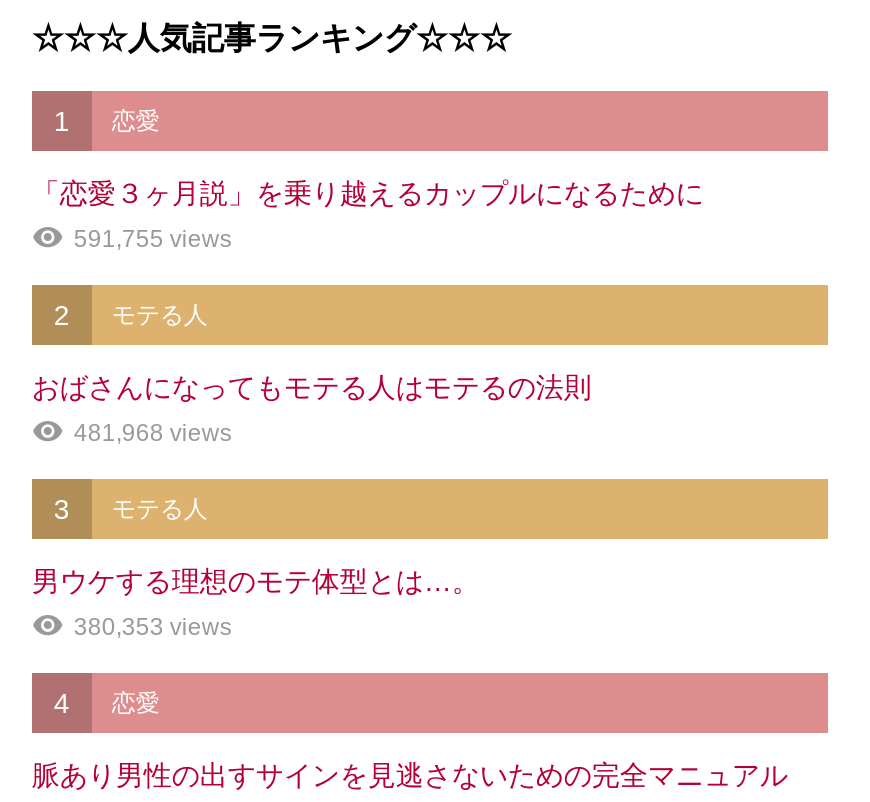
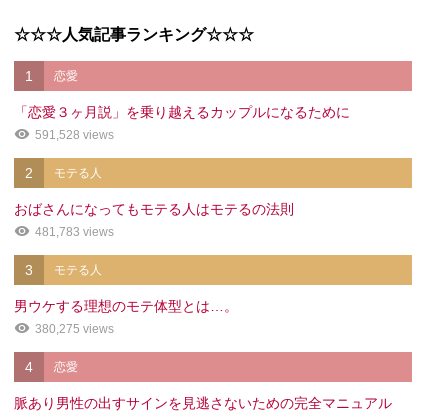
[74,225,232,253] 591,755 views -> [35,128,114,142] 591,528 views
[74,419,232,447] 481,968 views -> [35,225,114,239] 481,783 views
[74,613,232,641] 380,353 views -> [35,322,114,336] 380,275 views

